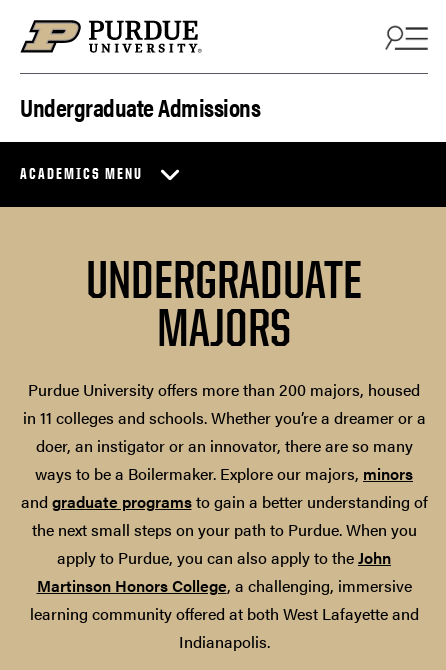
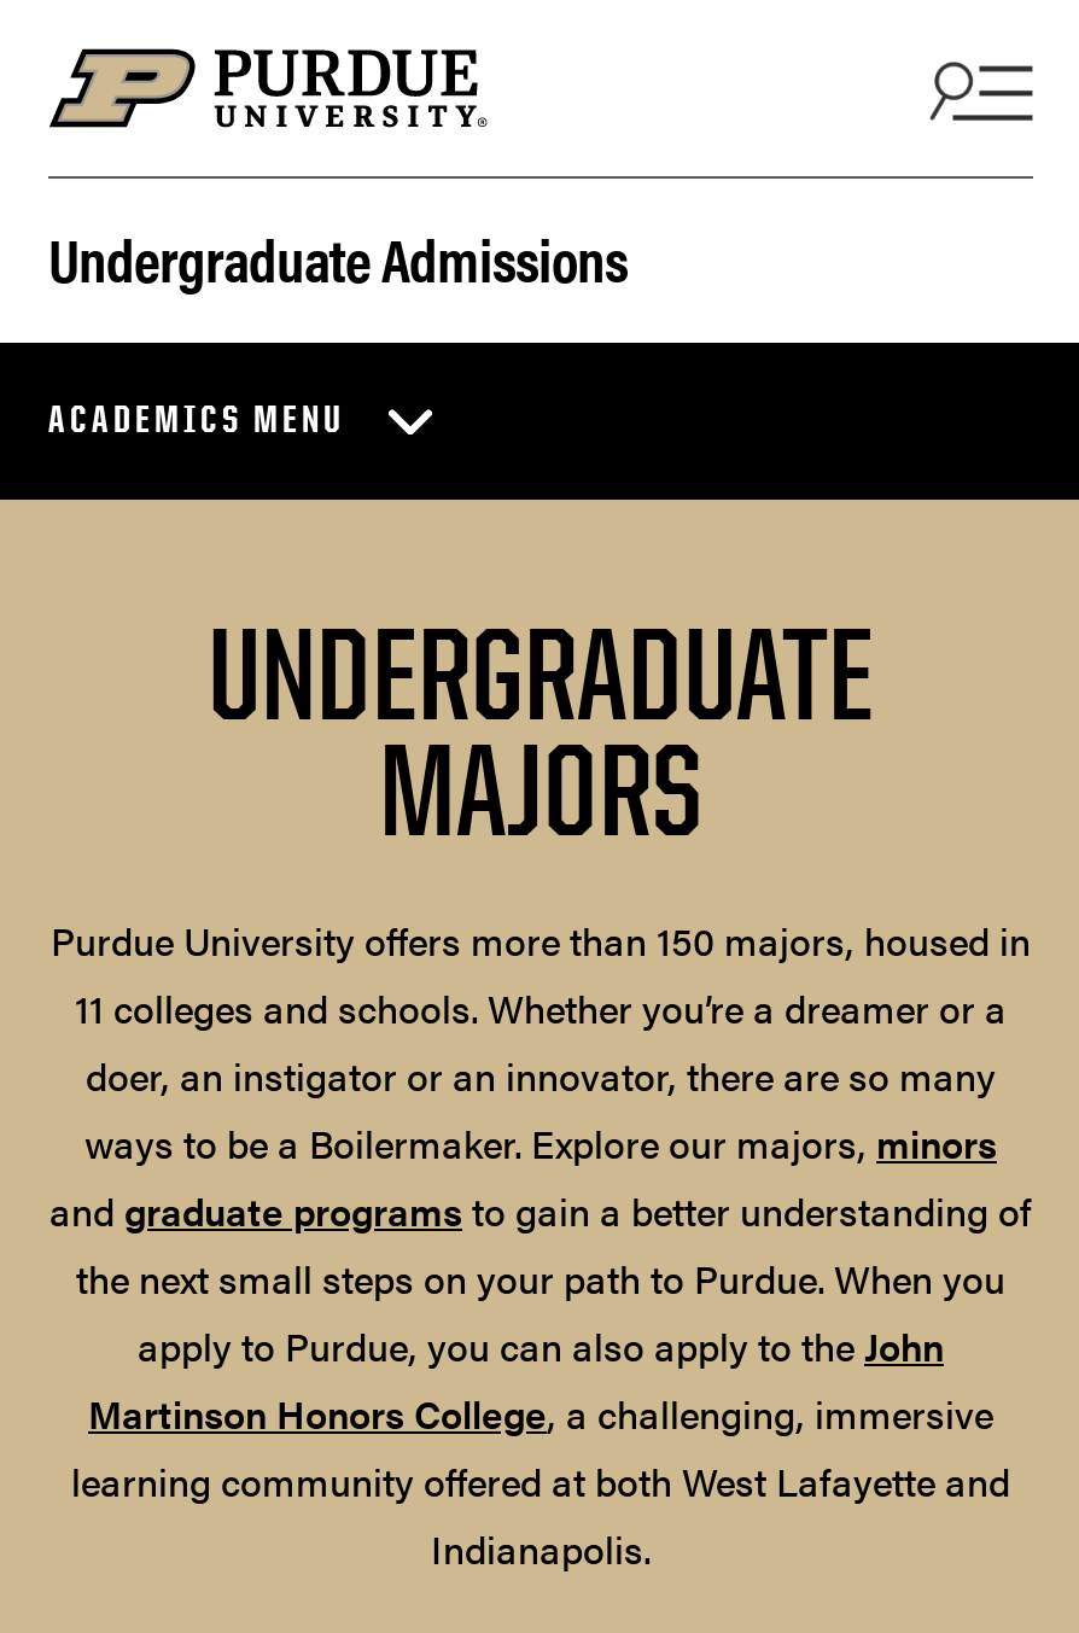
[22,378,425,429] Purdue University offers more than 200 majors, housed | in 11 colleges and schools. Whether you’re a dreamer or a -> [51,913,1031,1036] Purdue University offers more than 150 majors, housed in | 11 colleges and schools. Whether you’re a dreamer or a

